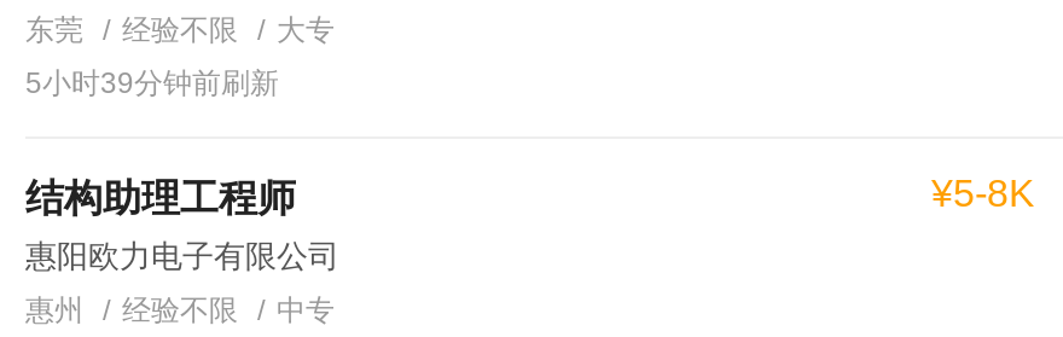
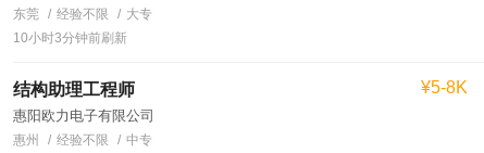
[25,65,279,99] 5小时39分钟前刷新 -> [13,30,127,45] 10小时3分钟前刷新

